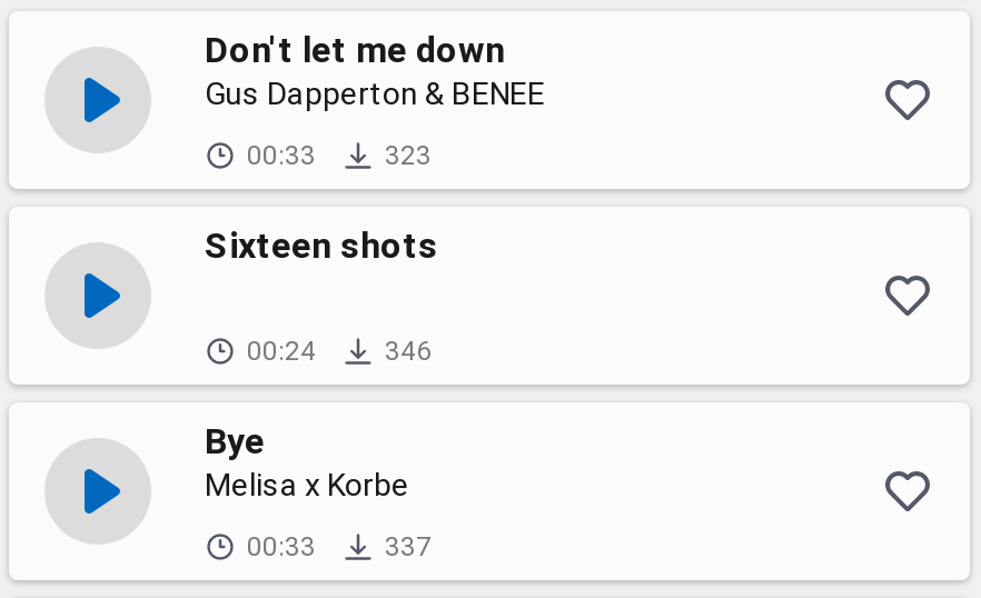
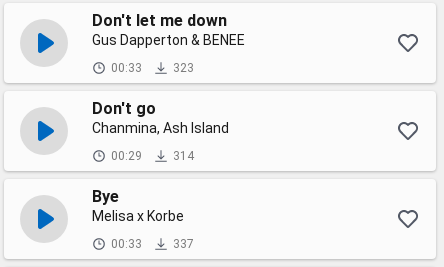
[205,225,438,267] Sixteen shots -> [92,99,229,136] Don't go | Chanmina, Ash Island
[247,336,432,367] 00:24 | 346 -> [111,149,194,163] 00:29 | 314

